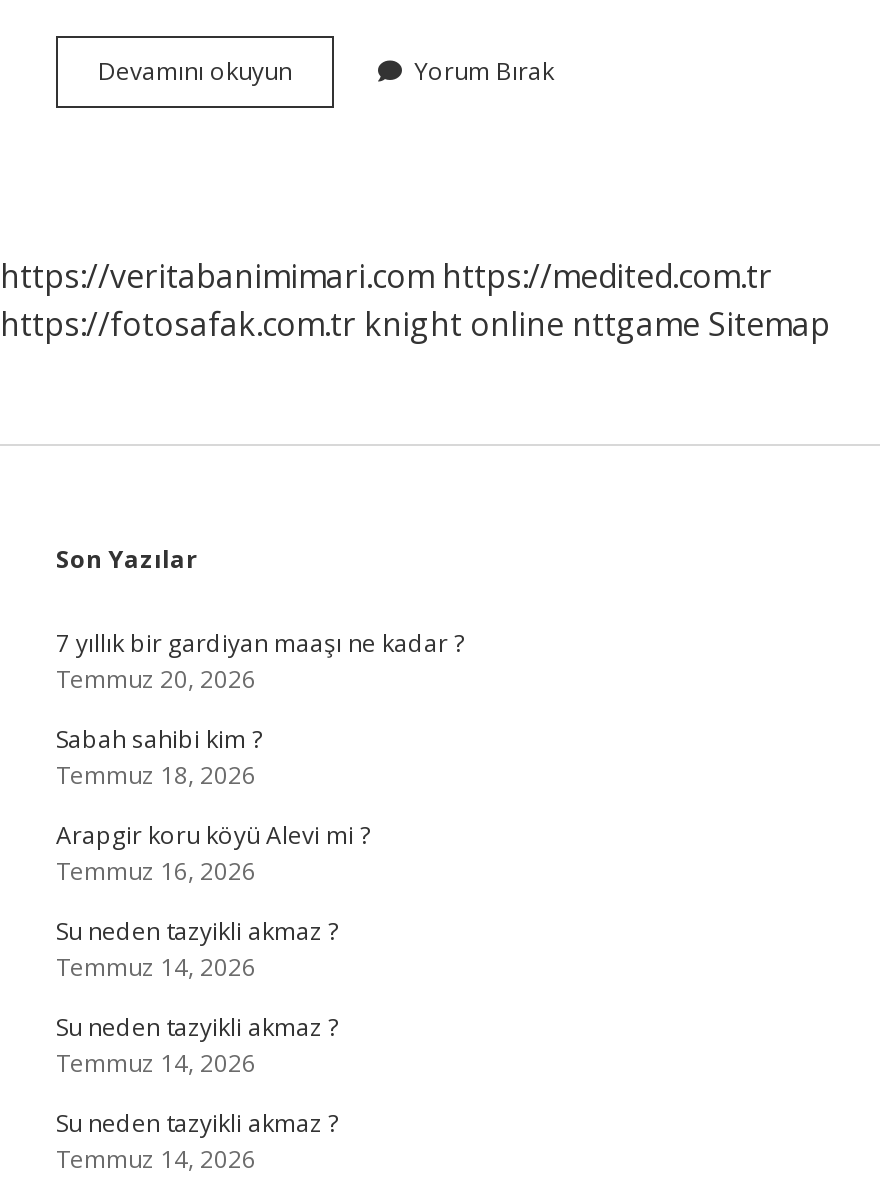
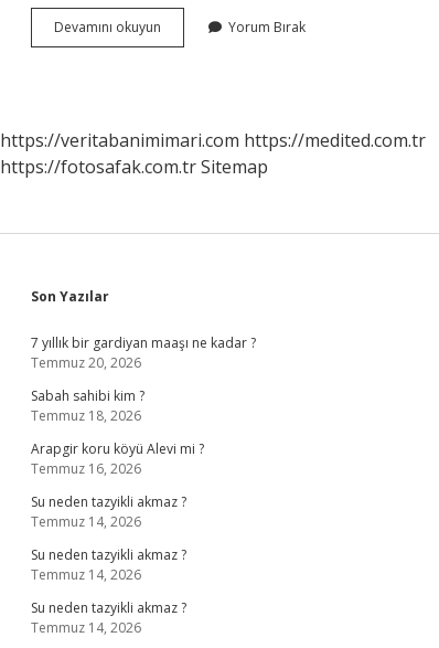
[0,302,830,346] https://fotosafak.com.tr knight online nttgame Sitemap -> [0,155,268,179] https://fotosafak.com.tr Sitemap

